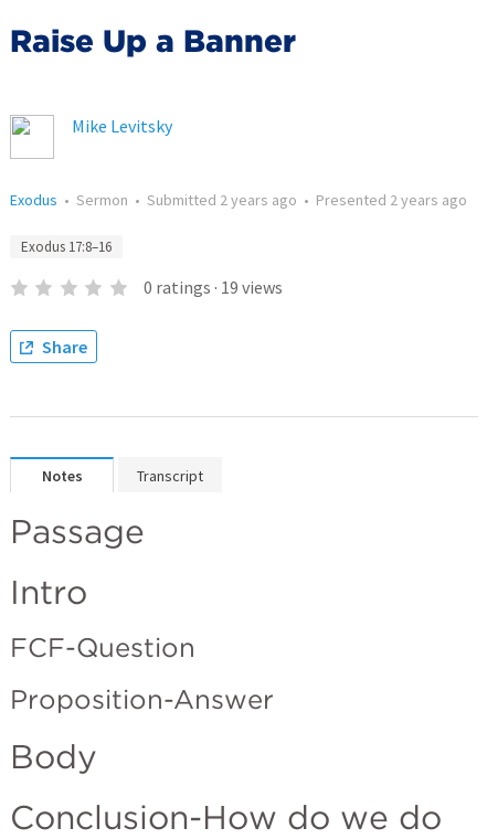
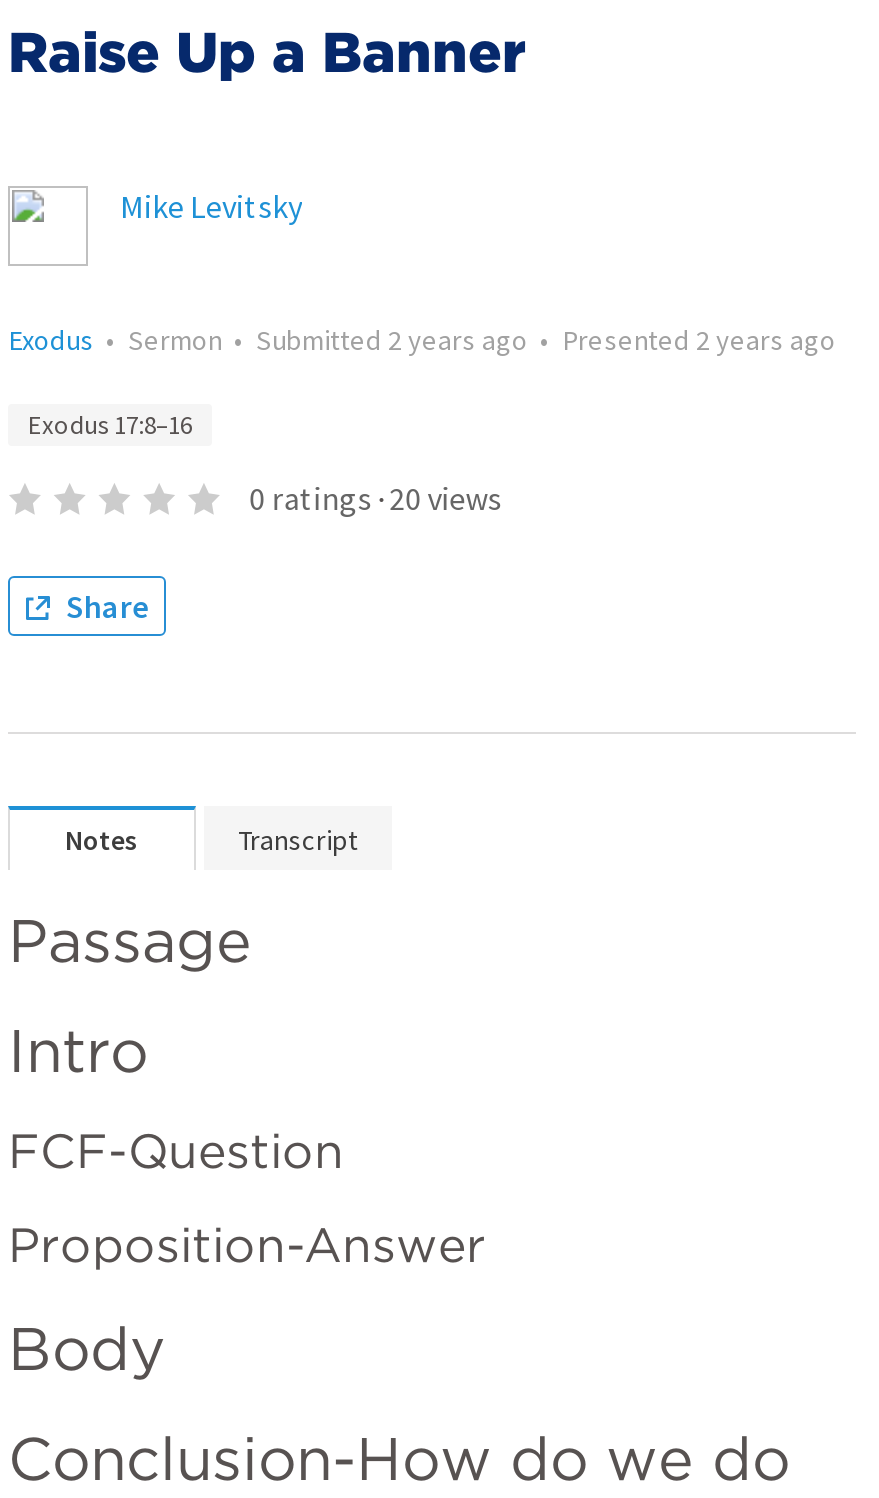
[143,276,282,298] 0 ratings · 19 views -> [249,478,501,518] 0 ratings · 20 views

